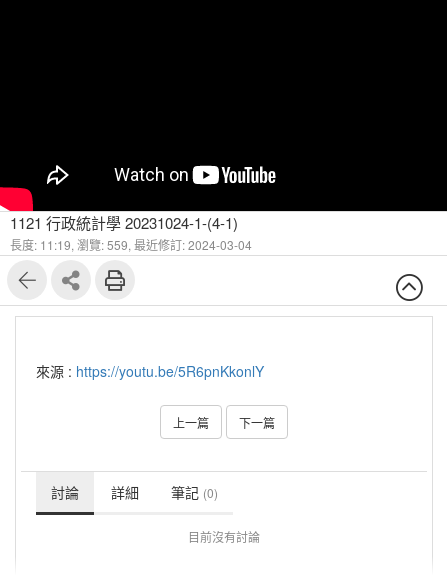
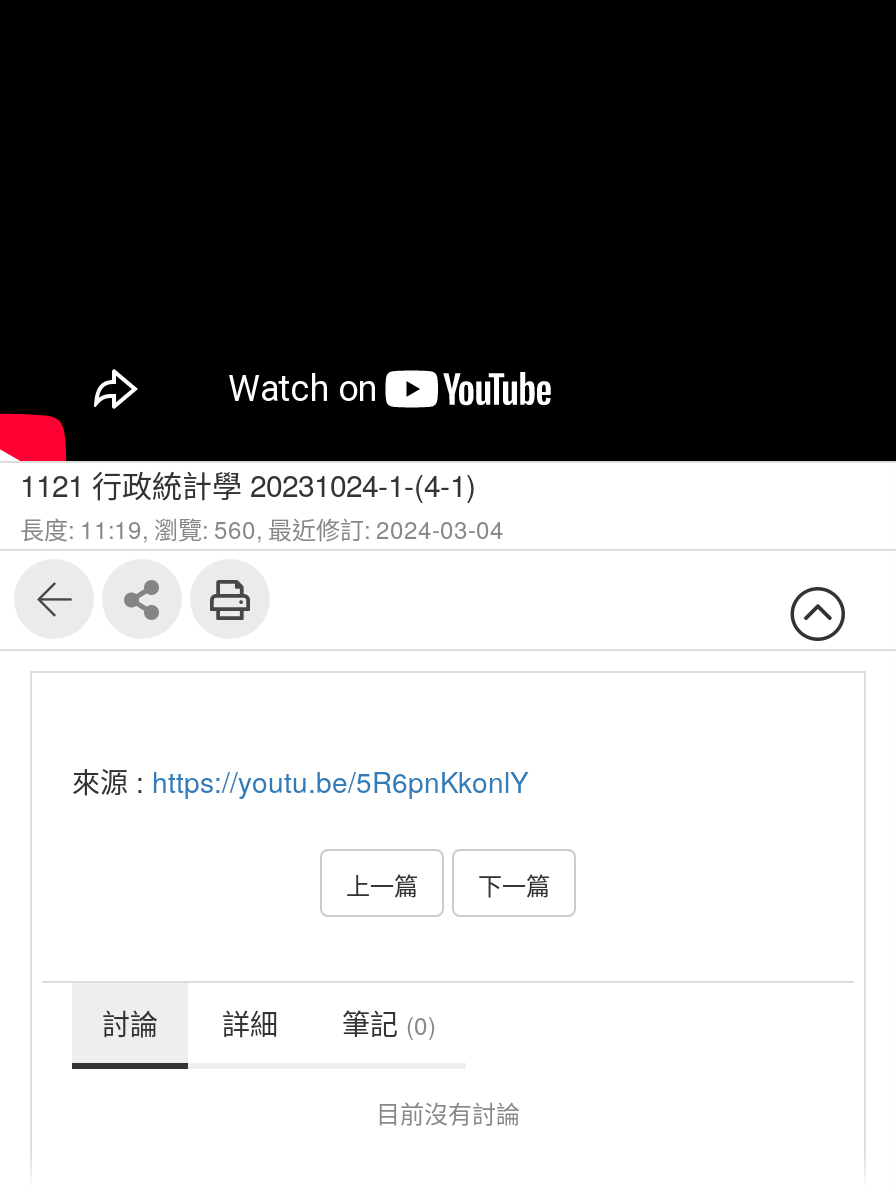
[10,236,252,253] 長度: 11:19,瀏覽: 559,最近修訂: 2024-03-04 -> [20,511,504,545] 長度: 11:19,瀏覽: 560,最近修訂: 2024-03-04

